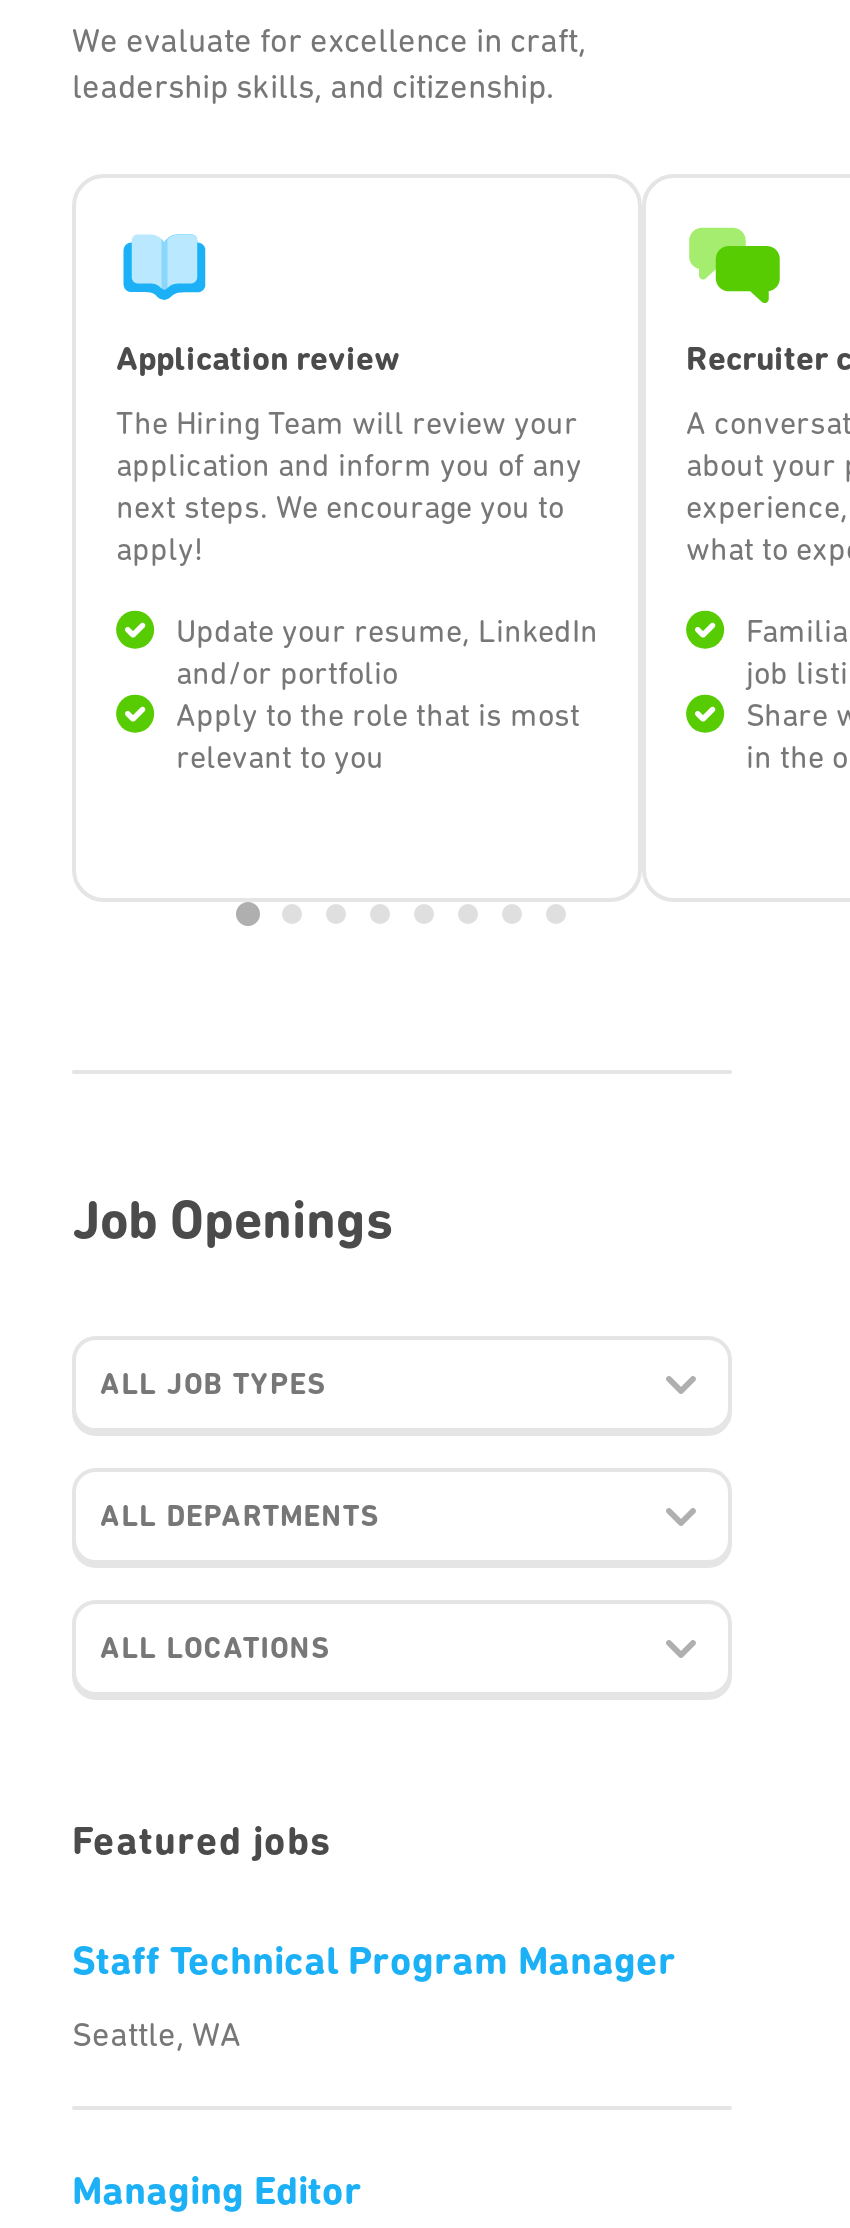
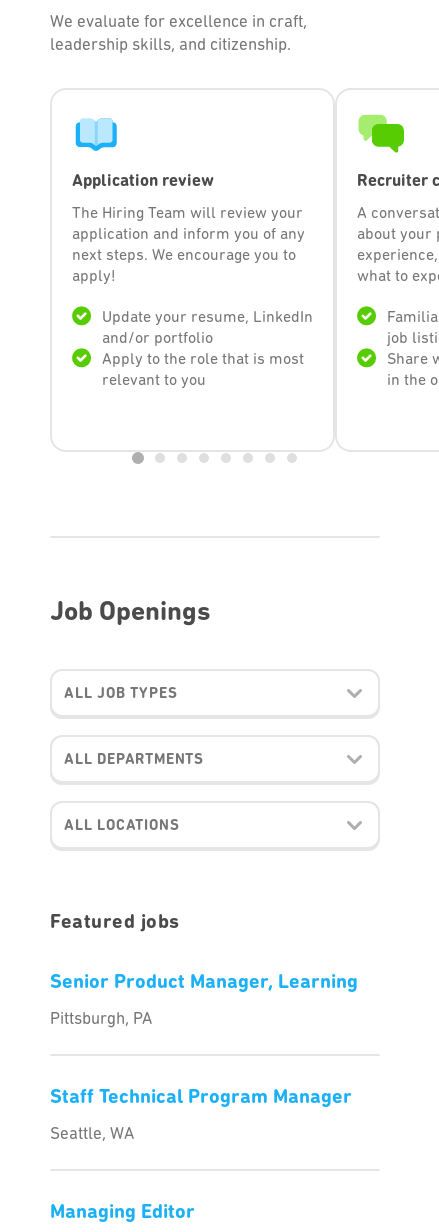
none -> [50,969,358,1028] Senior Product Manager, Learning | Pittsburgh, PA

